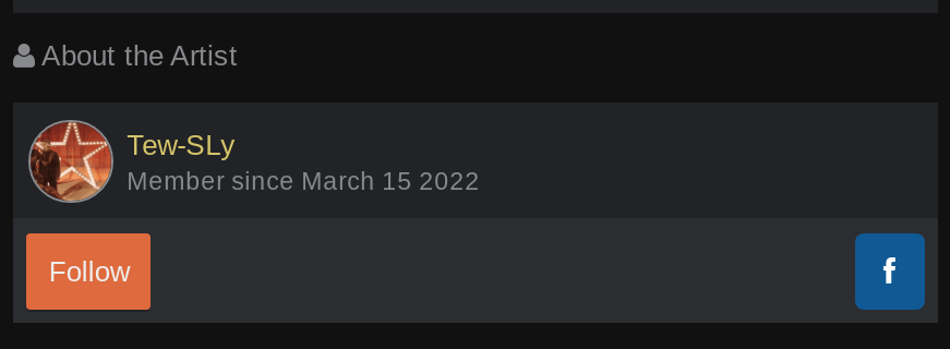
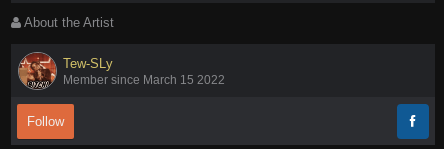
[31,120,109,203] [image] -> [19,53,55,89] [image]

